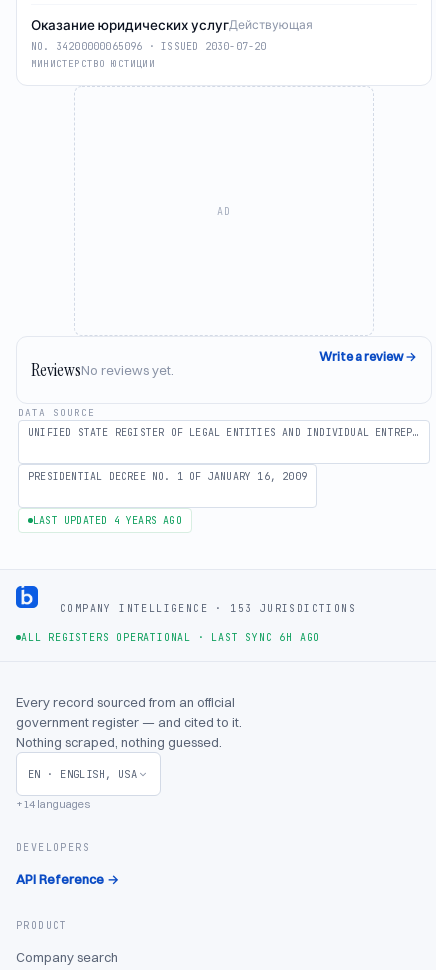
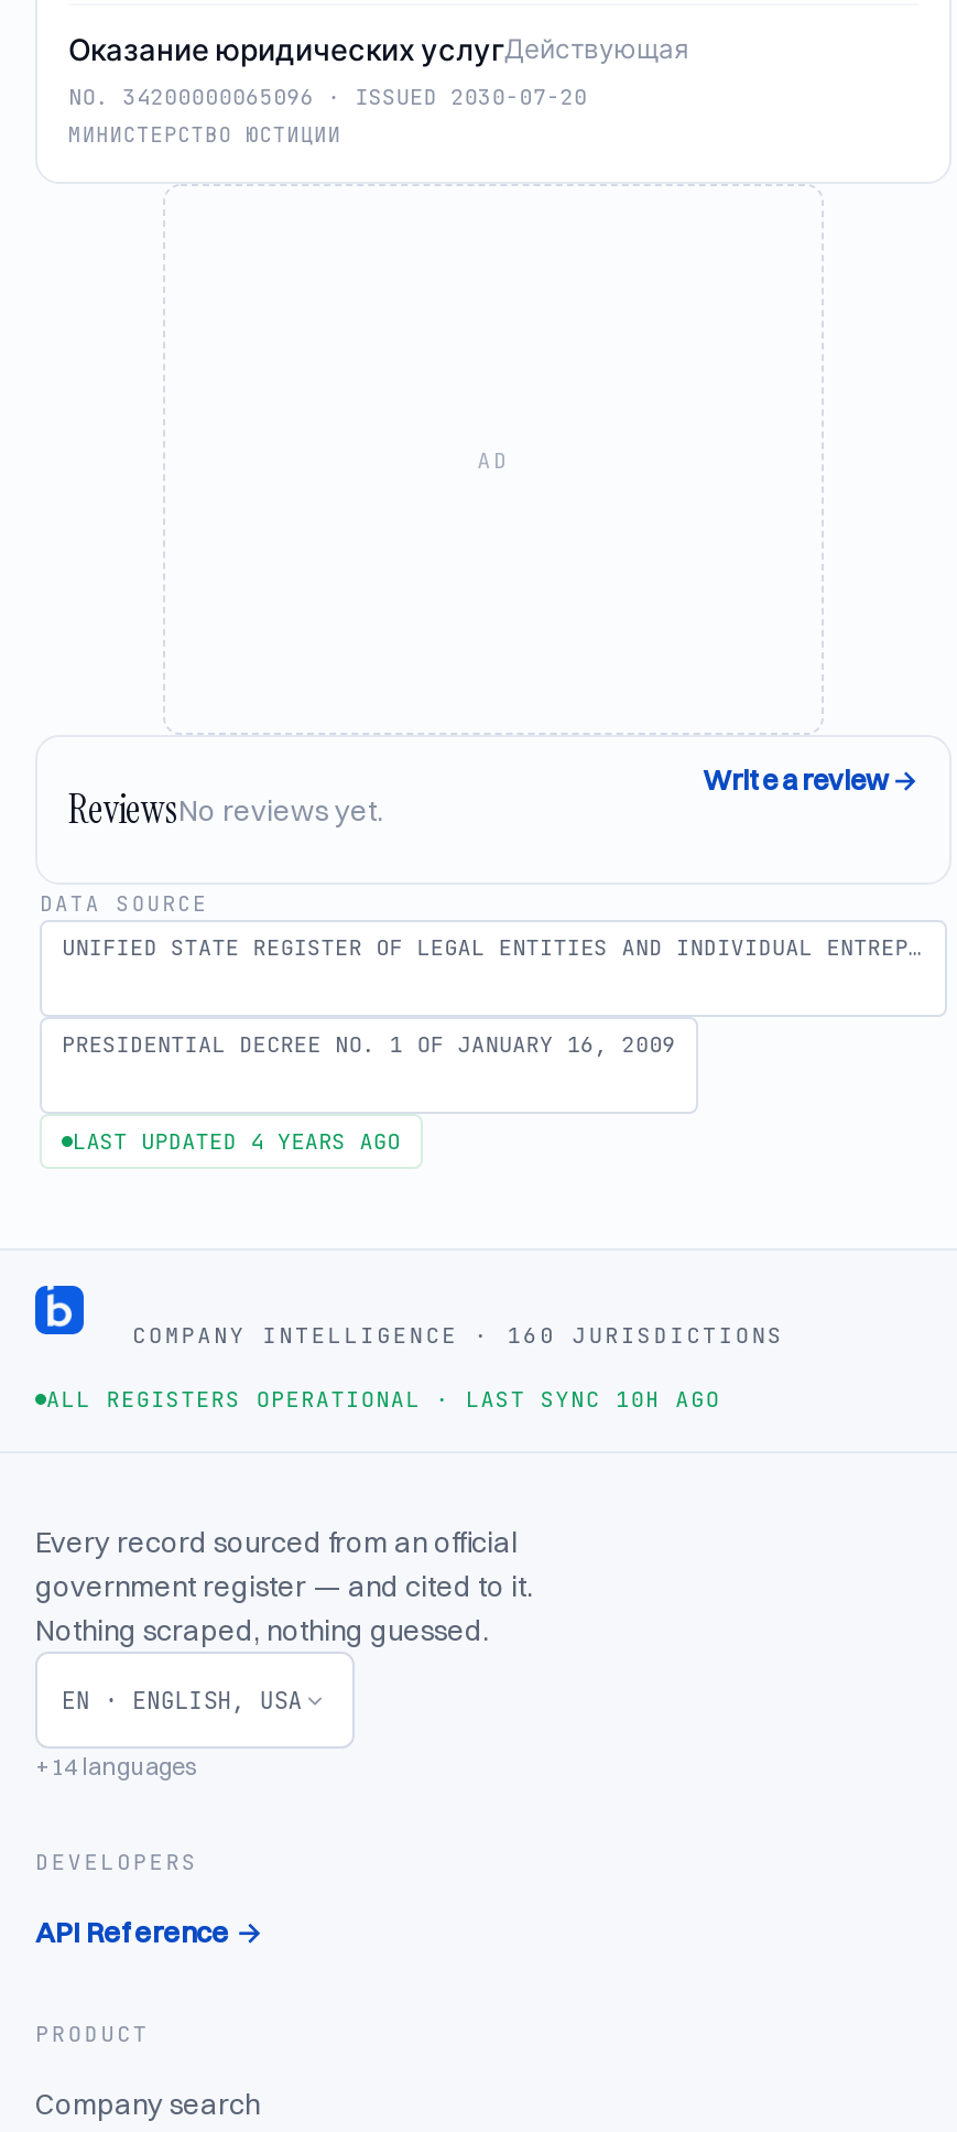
[60,601,356,614] COMPANY INTELLIGENCE · 153 JURISDICTIONS -> [132,1320,784,1349] COMPANY INTELLIGENCE · 160 JURISDICTIONS
[21,631,320,644] ALL REGISTERS OPERATIONAL · LAST SYNC 6H AGO -> [46,1385,720,1414] ALL REGISTERS OPERATIONAL · LAST SYNC 10H AGO

